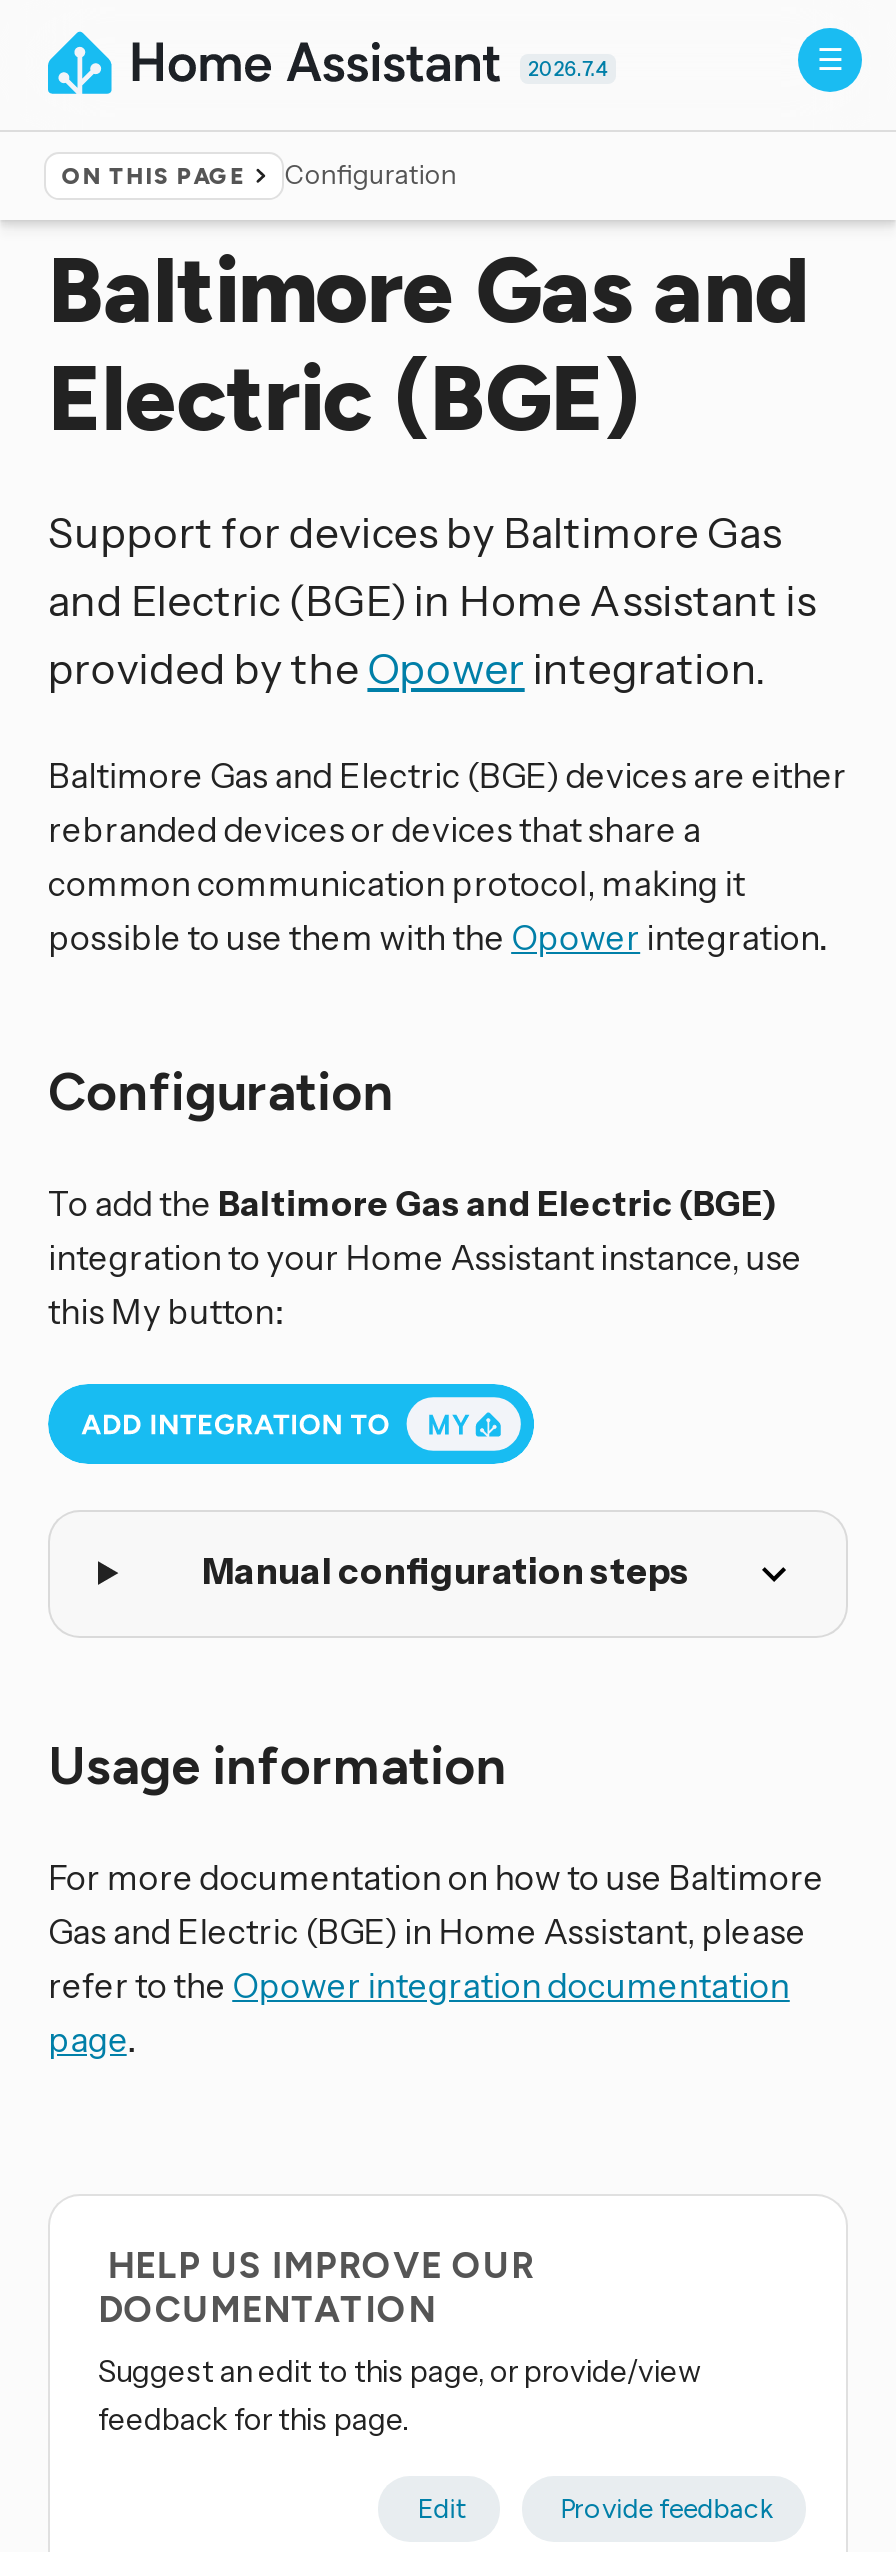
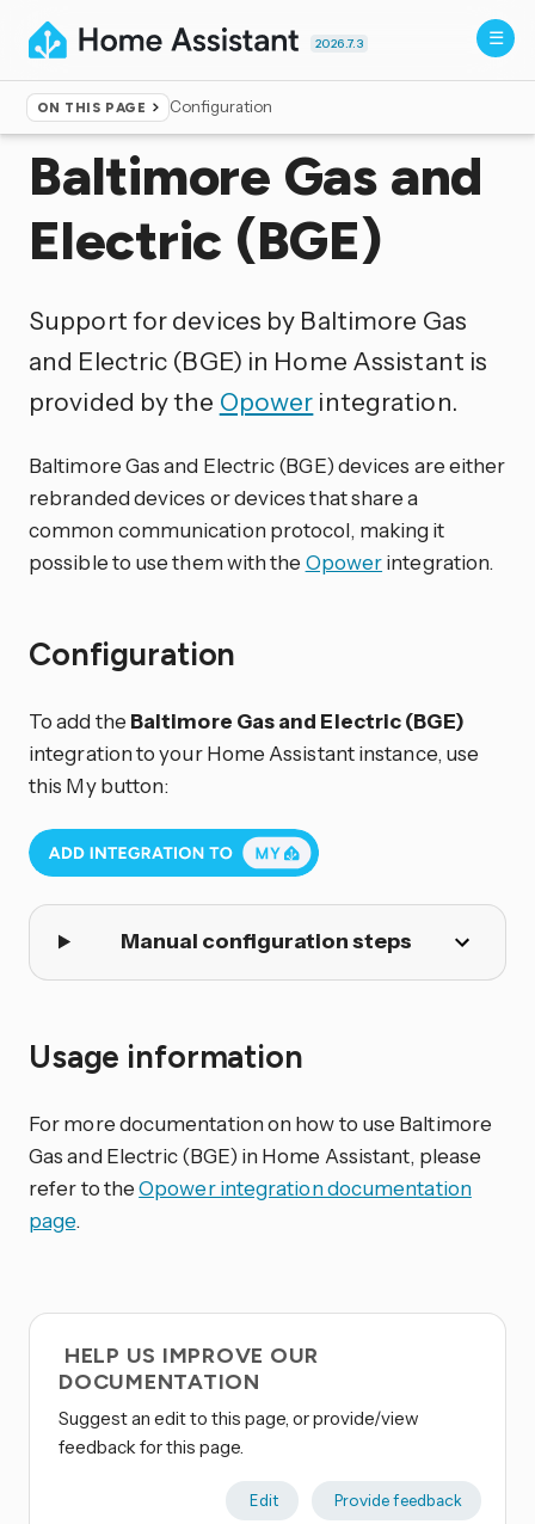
[528,55,608,81] 2026.7.4 -> [315,35,363,51] 2026.7.3

